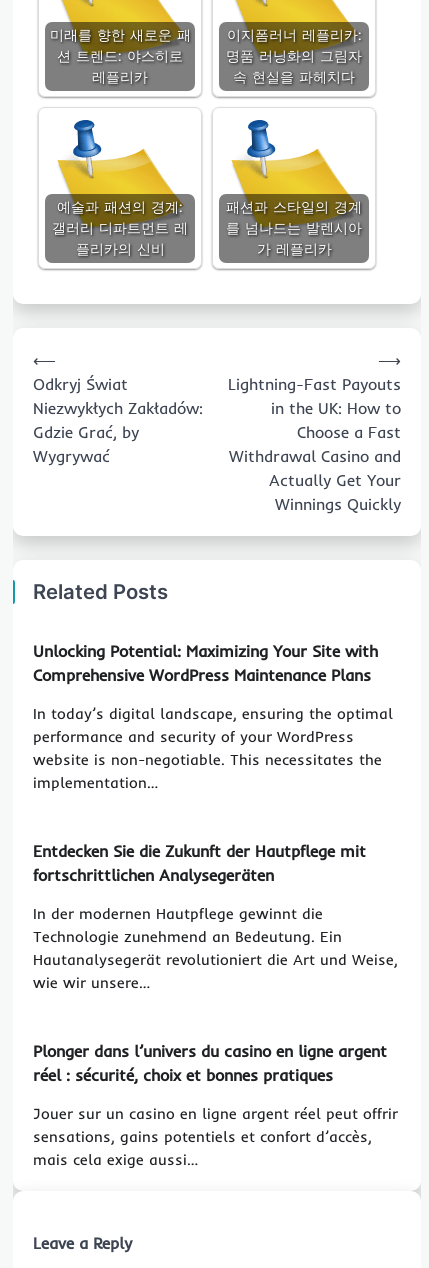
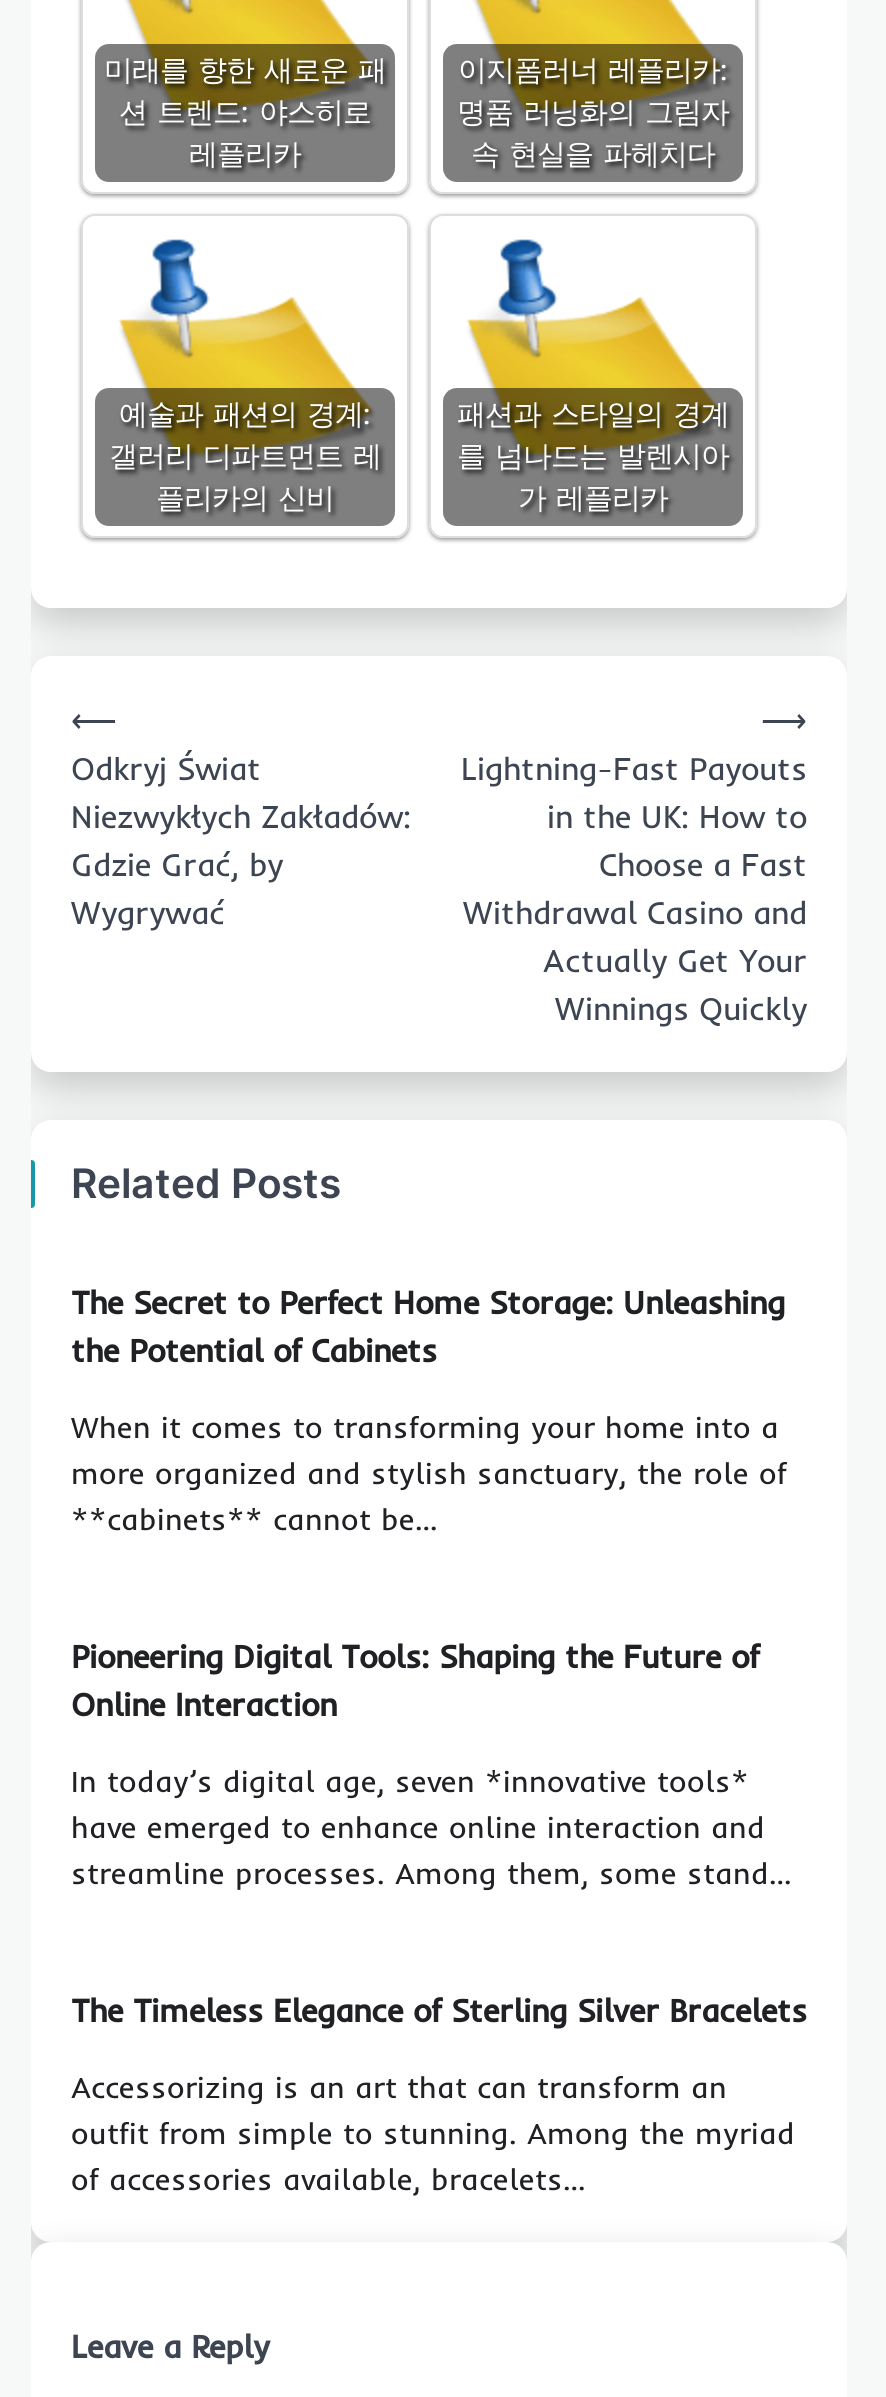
[33,641,378,685] Unlocking Potential: Maximizing Your Site with | Comprehensive WordPress Maintenance Plans -> [71,1282,785,1370] The Secret to Perfect Home Storage: Unleashing | the Potential of Cabinets
[33,704,393,792] In today’s digital landscape, ensuring the optimal | performance and security of your WordPress | website is non-negotiable. This necessitates the | implementation… -> [71,1408,787,1538] When it comes to transforming your home into a | more organized and stylish sanctuary, the role of | **cabinets** cannot be…
[33,841,366,885] Entdecken Sie die Zukunft der Hautpflege mit | fortschrittlichen Analysegeräten -> [71,1636,759,1724] Pioneering Digital Tools: Shaping the Future of | Online Interaction
[33,904,398,992] In der modernen Hautpflege gewinnt die | Technologie zunehmend an Bedeutung. Ein | Hautanalysegerät revolutioniert die Art und Weise, | wie wir unsere… -> [71,1762,791,1892] In today’s digital age, seven *innovative tools* | have emerged to enhance online interaction and | streamline processes. Among them, some stand…
[33,1041,387,1085] Plonger dans l’univers du casino en ligne argent | réel : sécurité, choix et bonnes pratiques -> [71,1990,807,2030] The Timeless Elegance of Sterling Silver Bracelets
[33,1104,398,1169] Jouer sur un casino en ligne argent réel peut offrir | sensations, gains potentiels et confort d’accès, | mais cela exige aussi… -> [71,2068,795,2198] Accessorizing is an art that can transform an | outfit from simple to stunning. Among the myriad | of accessories available, bracelets…

